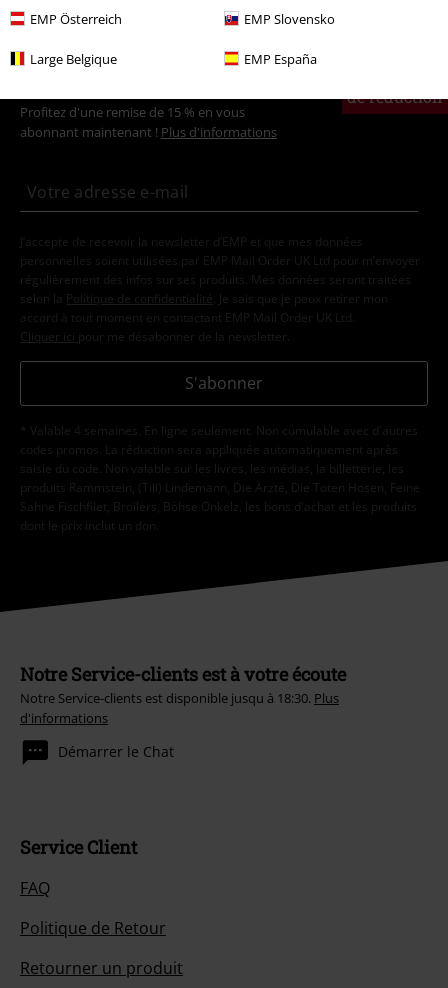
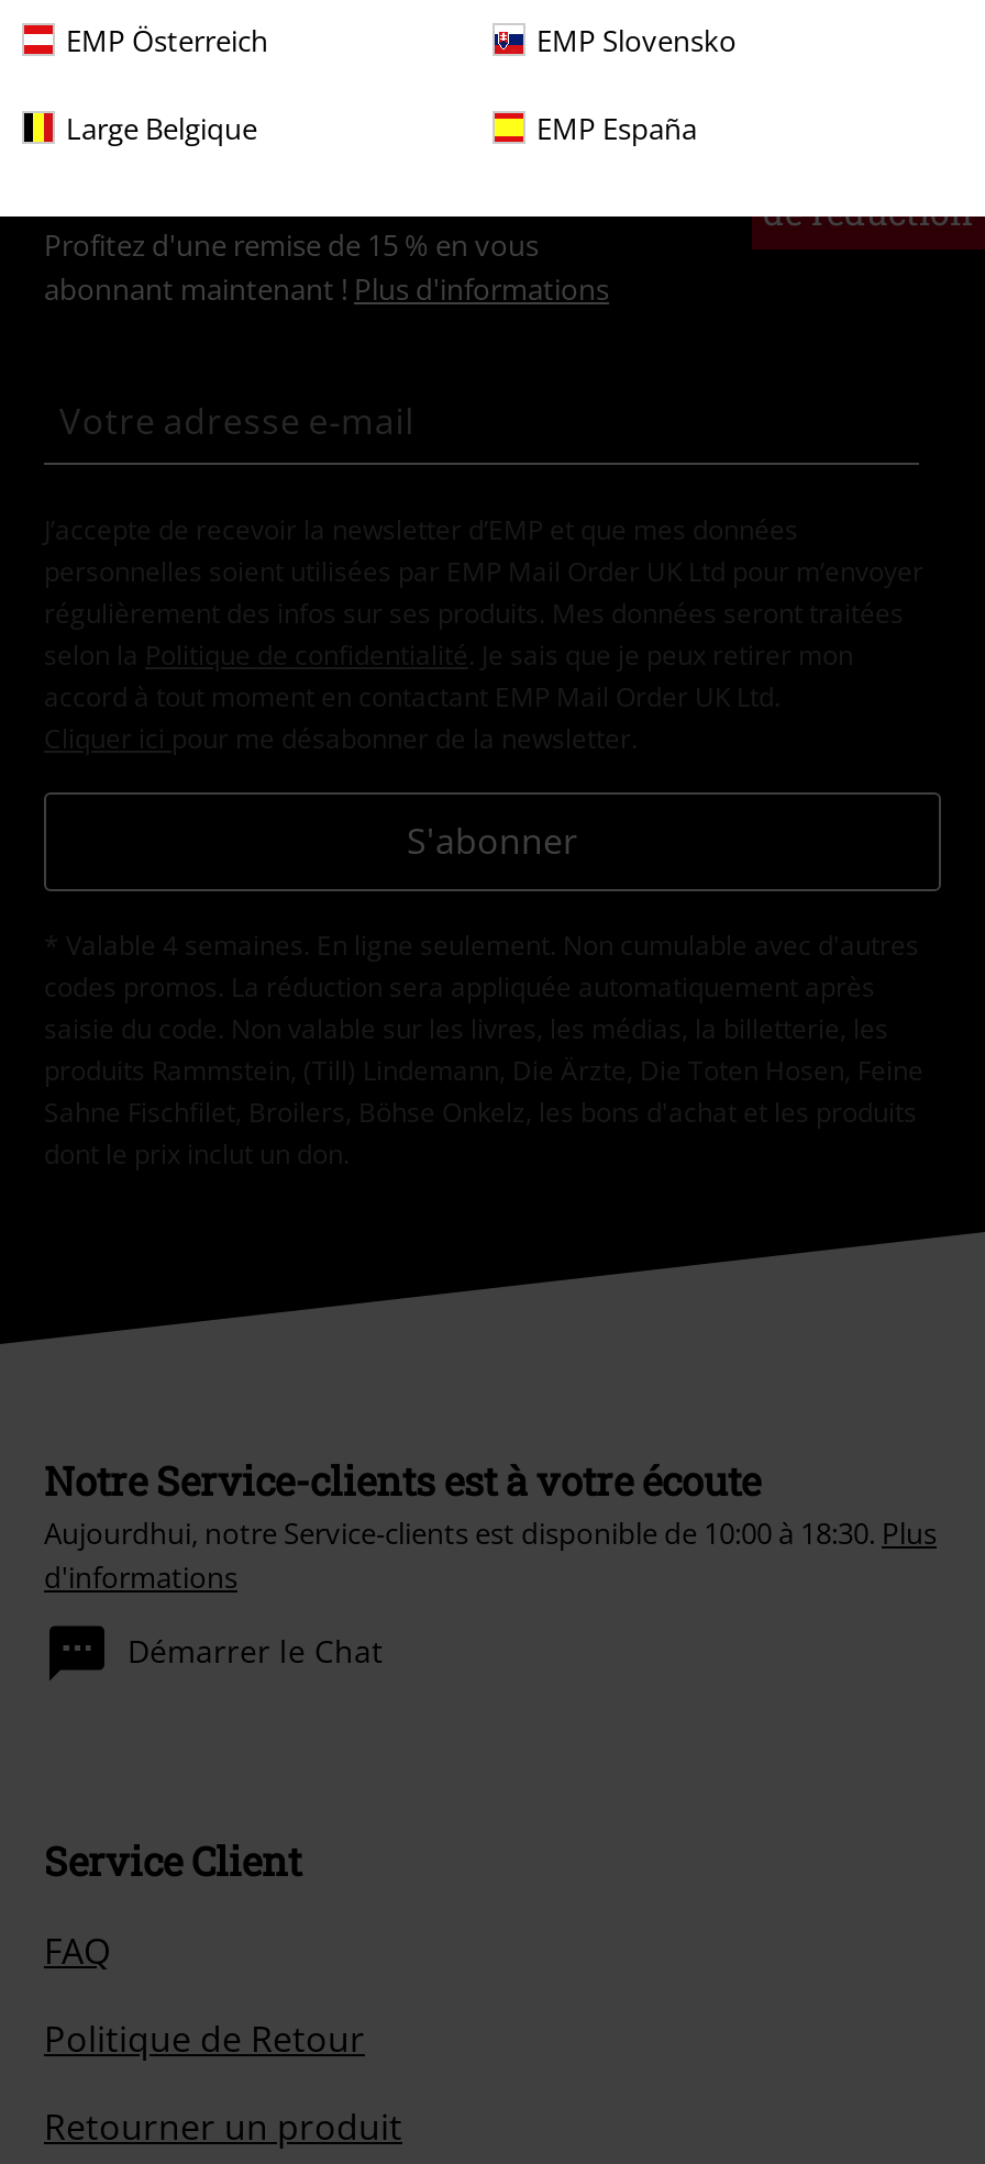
[20,689,339,707] Notre Service-clients est disponible jusqu à 18:30. Plus -> [44,1513,937,1553] Aujourdhui, notre Service-clients est disponible de 10:00 à 18:30. Plus

